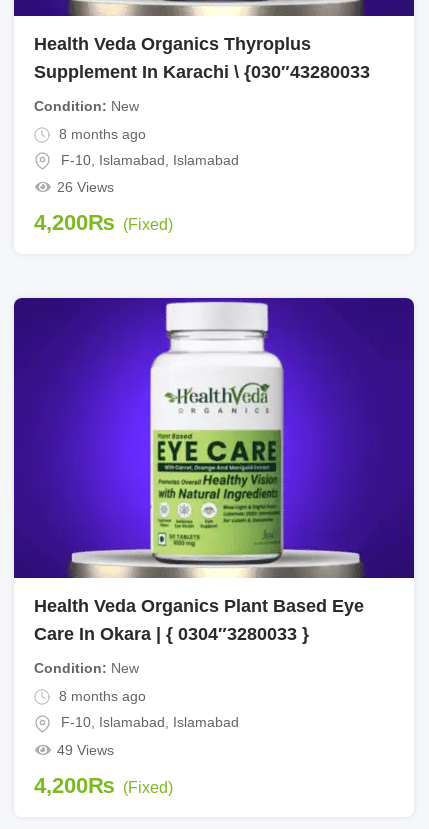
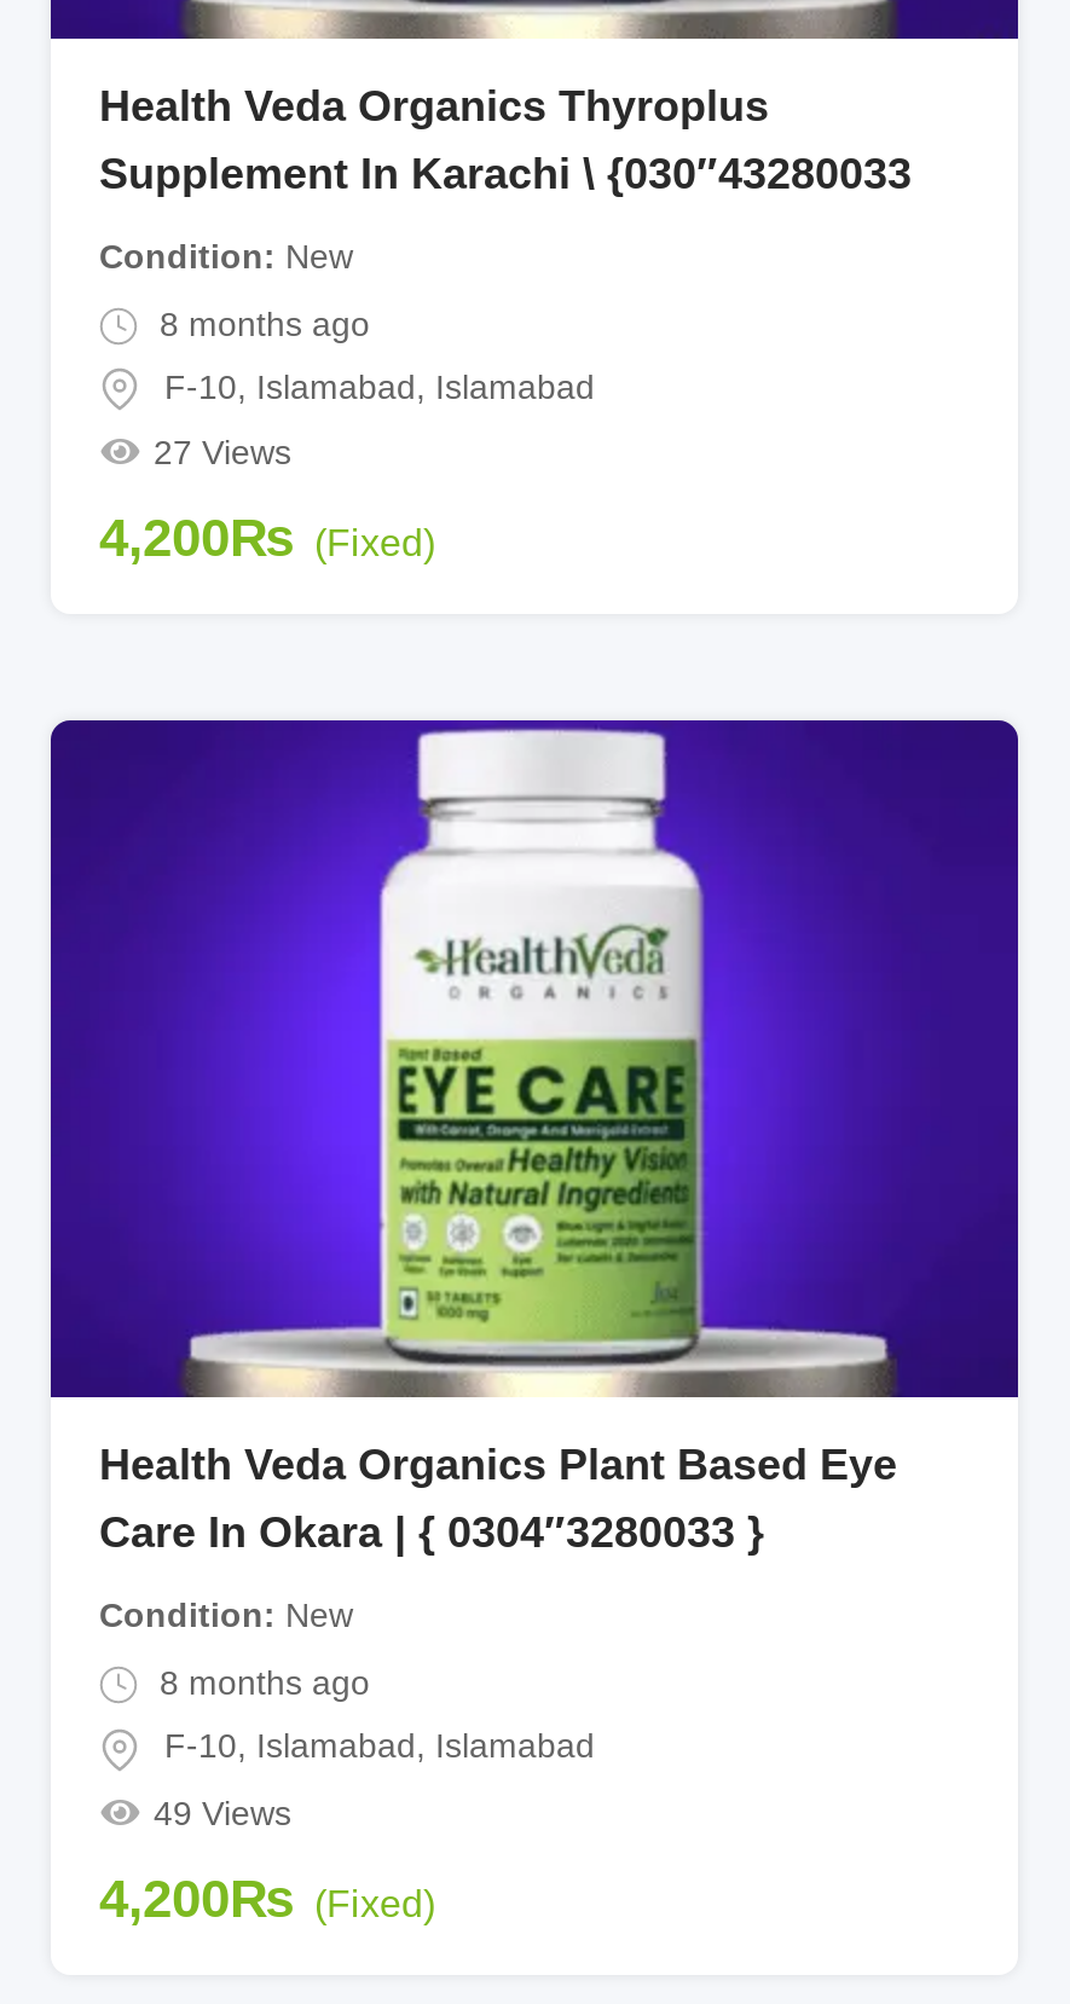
[56,179,113,195] 26 Views -> [154,433,291,472] 27 Views

